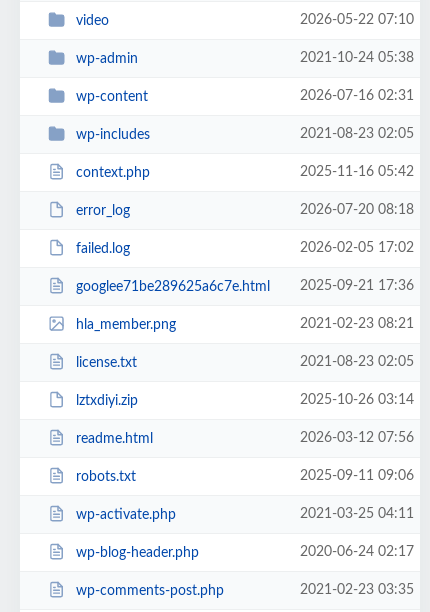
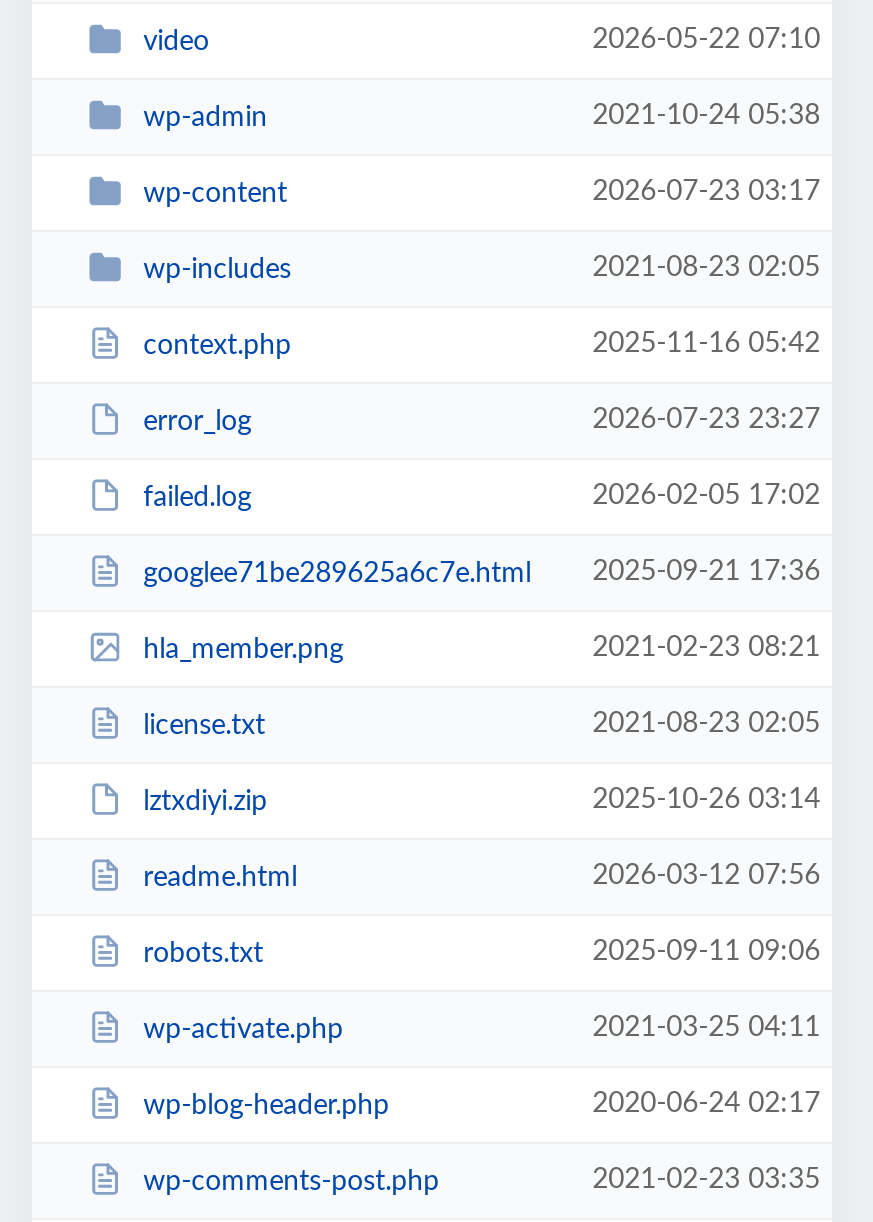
[300,89,414,103] 2026-07-16 02:31 -> [592,178,820,206] 2026-07-23 03:17
[300,203,414,217] 2026-07-20 08:18 -> [592,406,820,434] 2026-07-23 23:27

